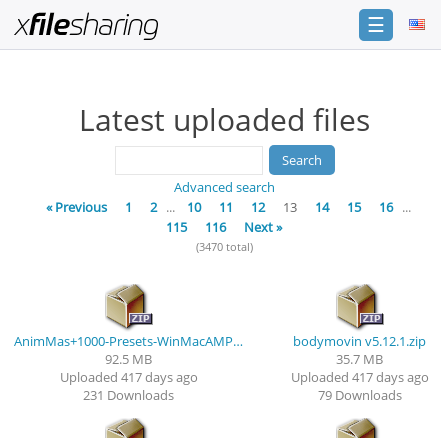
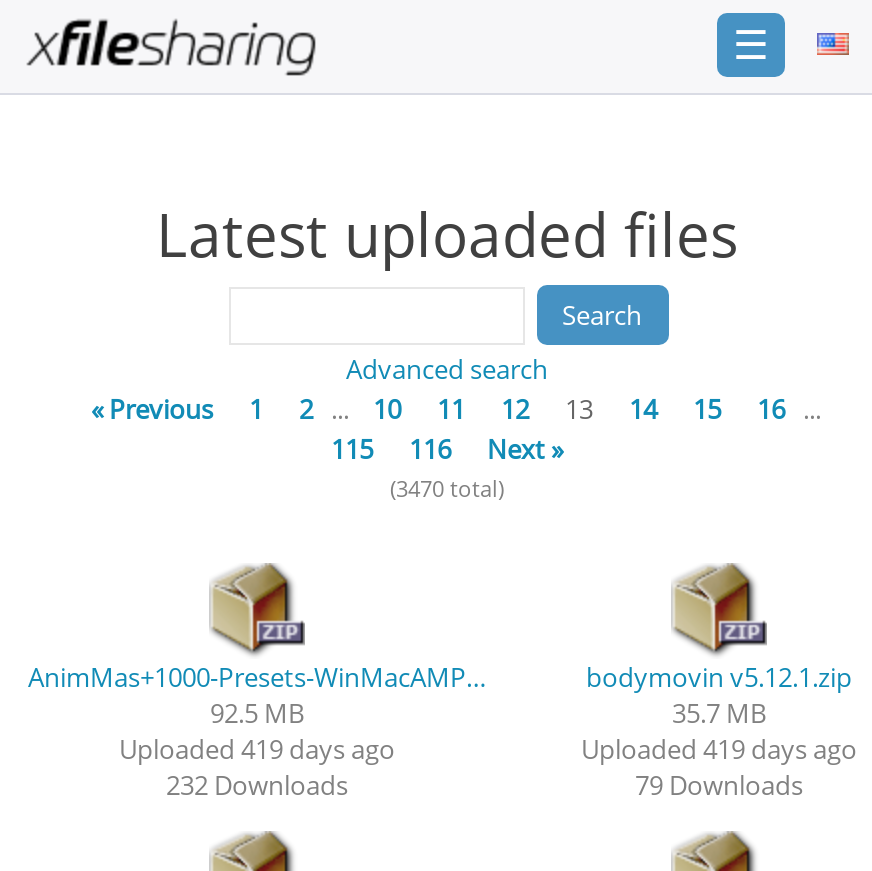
[60,368,198,386] Uploaded 417 days ago -> [119,731,395,767] Uploaded 419 days ago
[291,368,429,386] Uploaded 417 days ago -> [581,731,857,767] Uploaded 419 days ago
[83,386,174,404] 231 Downloads -> [166,767,348,803] 232 Downloads

